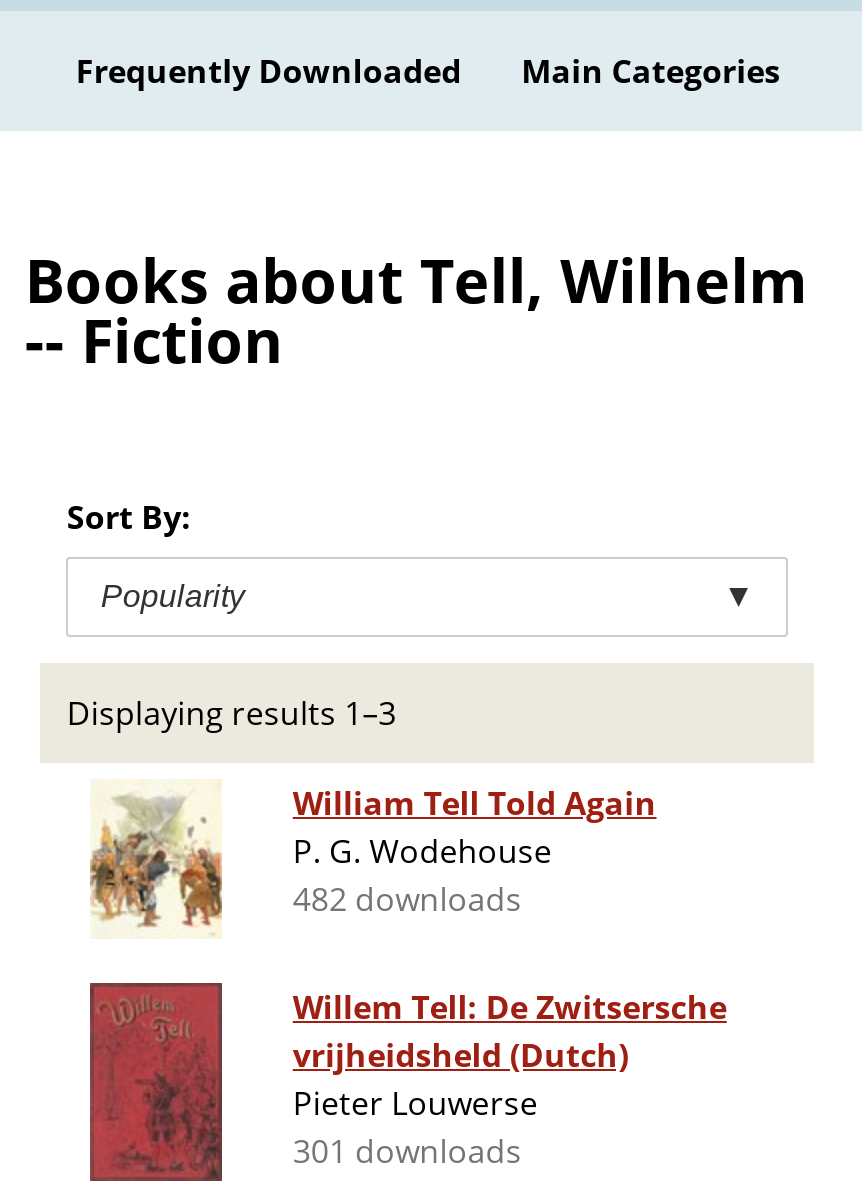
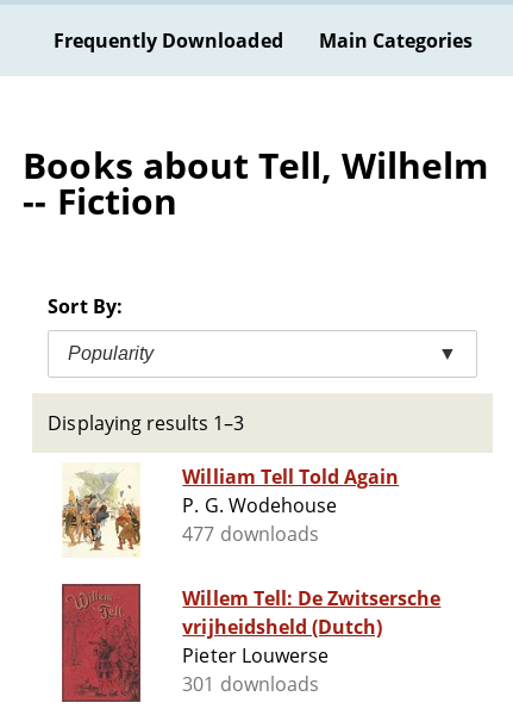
[293,877,522,921] 482 downloads -> [183,521,319,547] 477 downloads

